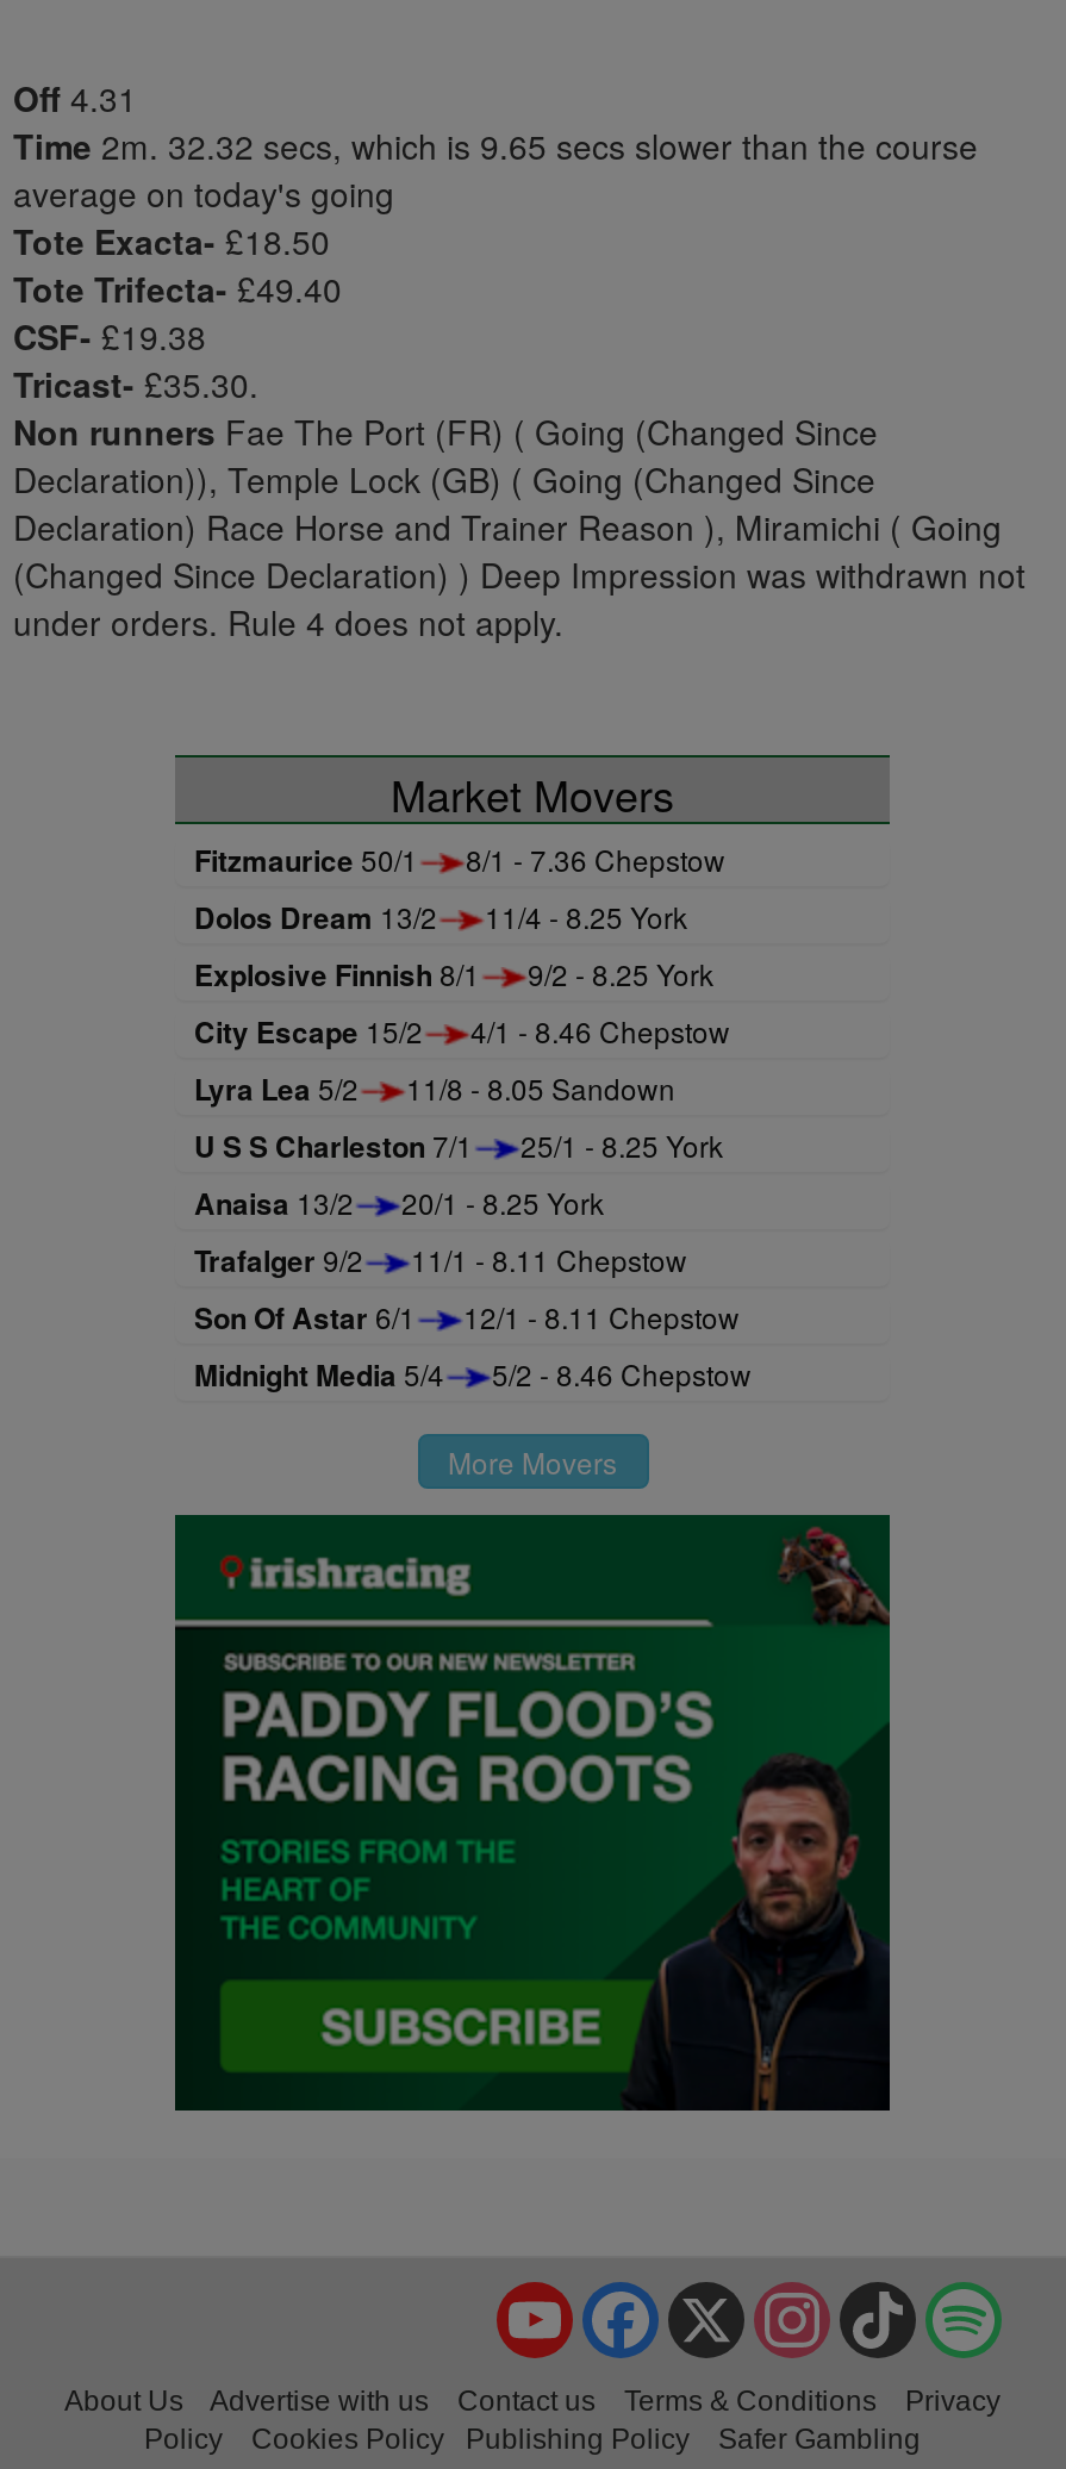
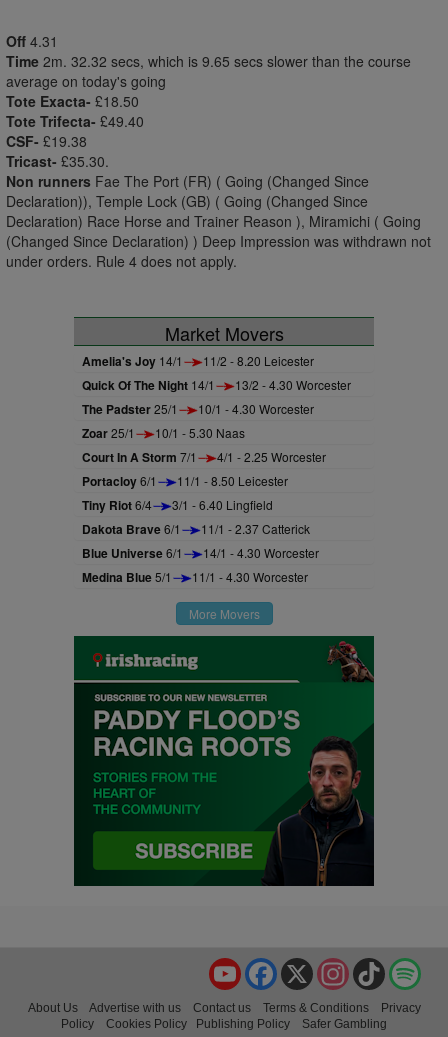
[194,838,752,1396] Fitzmaurice 50/1 | 8/1 - 7.36 Chepstow | Dolos Dream 13/2 | 11/4 - 8.25 York | Explosive Finnish 8/1 | 9/2 - 8.25 York | City Escape 15/2 | 4/1 - 8.46 Chepstow | Lyra Lea 5/2 | 11/8 - 8.05 Sandown | U S S Charleston 7/1 | 25/1 - 8.25 York | Anaisa 13/2 | 20/1 - 8.25 York | Trafalger 9/2 | 11/1 - 8.11 Chepstow | Son Of Astar 6/1 | 12/1 - 8.11 Chepstow | Midnight Media 5/4 | 5/2 - 8.46 Chepstow -> [82,352,351,586] Amelia's Joy 14/1 | 11/2 - 8.20 Leicester | Quick Of The Night 14/1 | 13/2 - 4.30 Worcester | The Padster 25/1 | 10/1 - 4.30 Worcester | Zoar 25/1 | 10/1 - 5.30 Naas | Court In A Storm 7/1 | 4/1 - 2.25 Worcester | Portacloy 6/1 | 11/1 - 8.50 Leicester | Tiny Riot 6/4 | 3/1 - 6.40 Lingfield | Dakota Brave 6/1 | 11/1 - 2.37 Catterick | Blue Universe 6/1 | 14/1 - 4.30 Worcester | Medina Blue 5/1 | 11/1 - 4.30 Worcester

